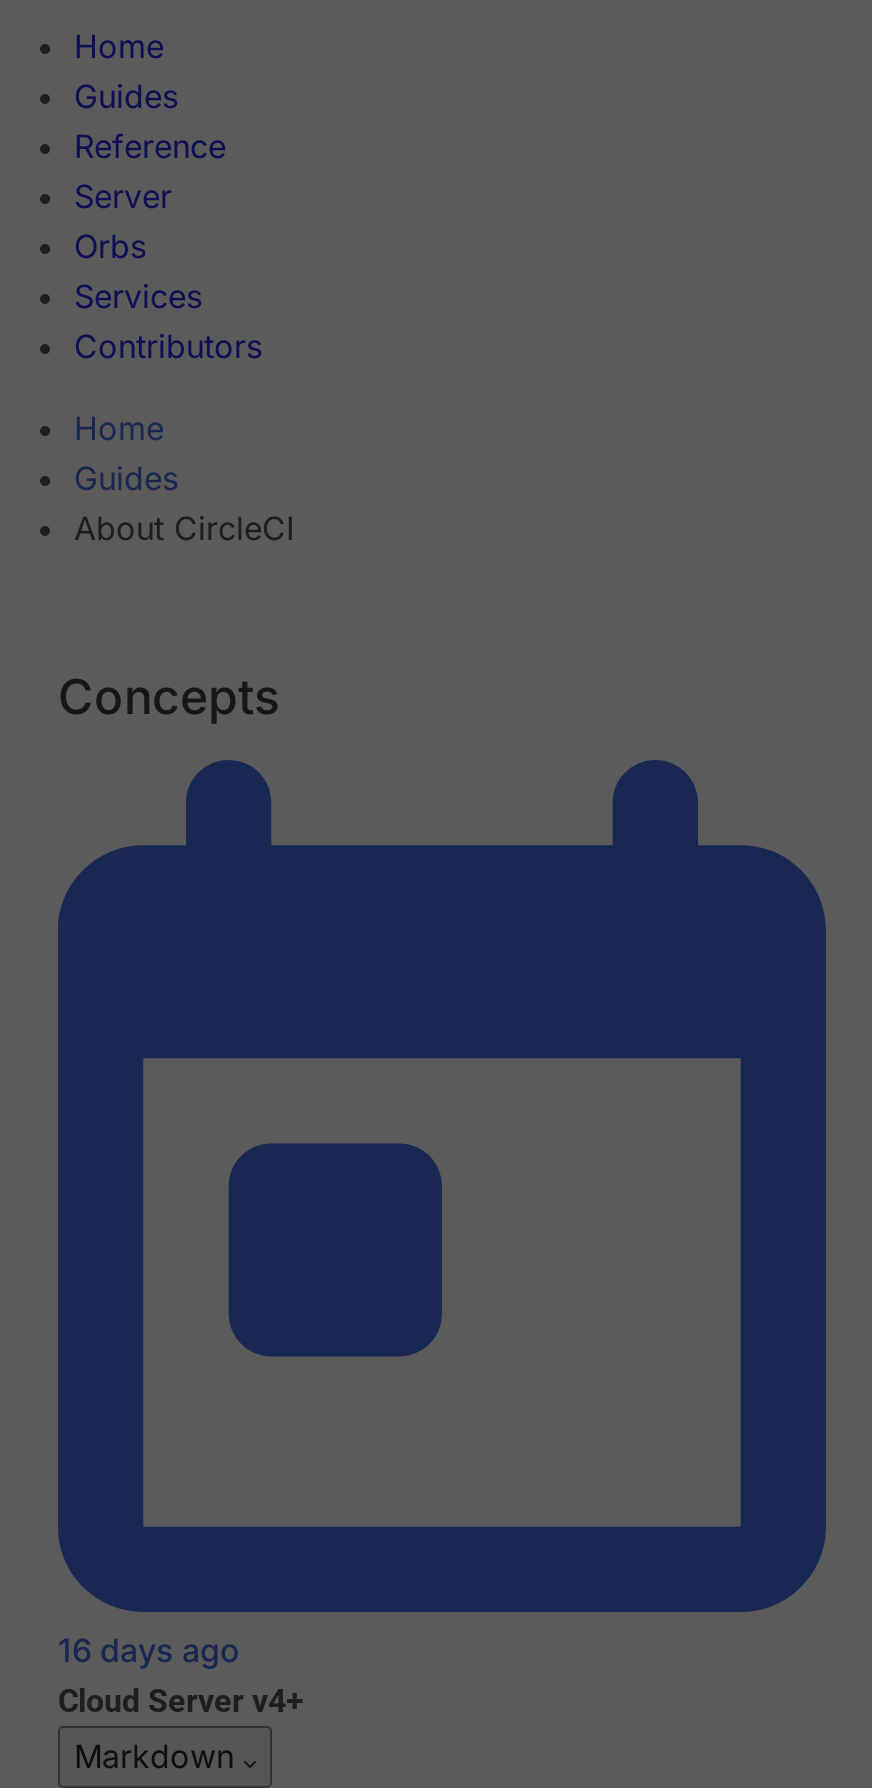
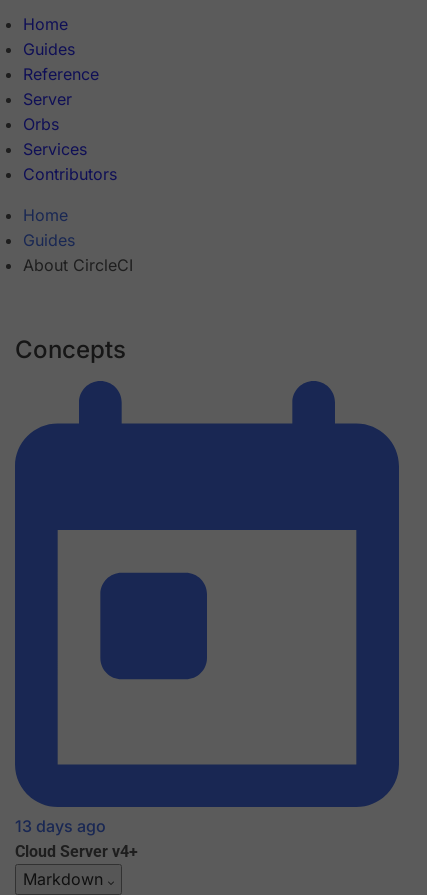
[58,1631,240,1671] 16 days ago -> [15,816,106,836] 13 days ago

